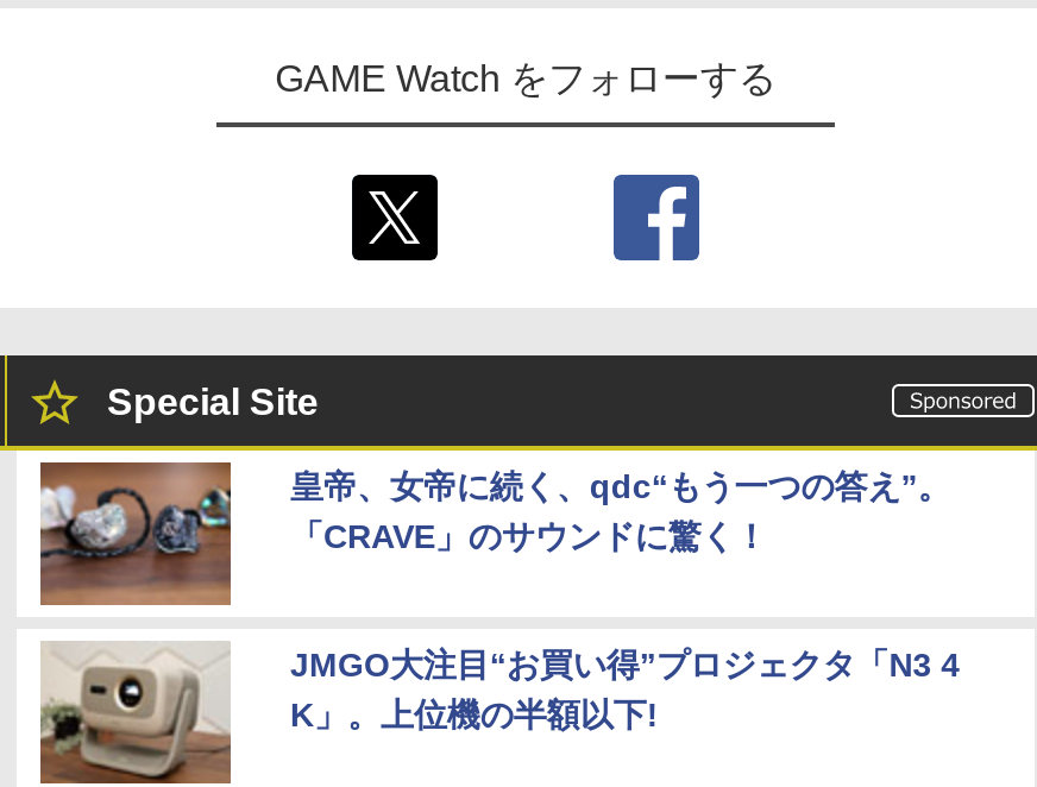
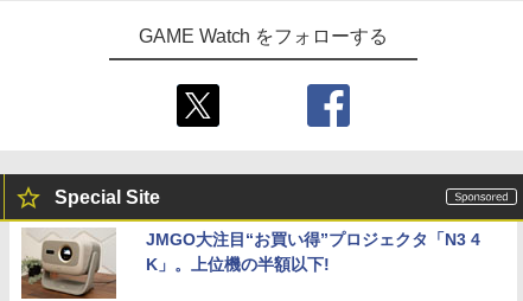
[40,462,951,605] [image] | 皇帝、女帝に続く、qdc“もう一つの答え”。 | 「CRAVE」のサウンドに驚く！ -> none

